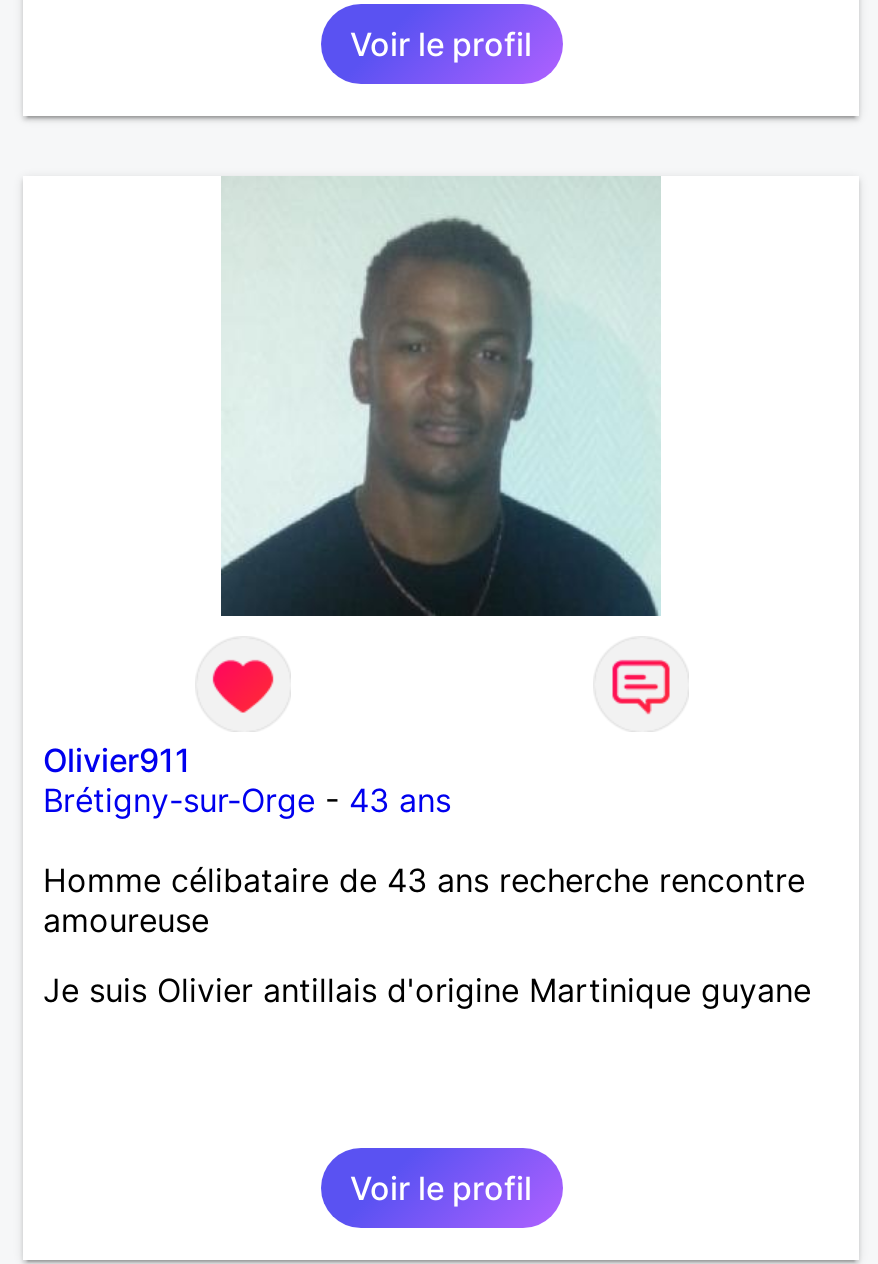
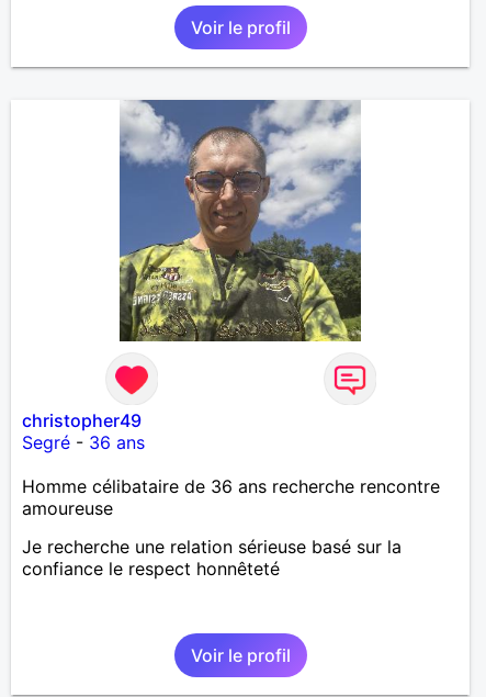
[219,176,661,618] [image] -> [118,99,362,342] [image]
[43,740,451,820] Olivier911 | Brétigny-sur-Orge - 43 ans -> [22,409,145,453] christopher49 | Segré - 36 ans
[43,860,805,900] Homme célibataire de 43 ans recherche rencontre -> [22,475,440,497] Homme célibataire de 36 ans recherche rencontre
[43,970,811,1010] Je suis Olivier antillais d'origine Martinique guyane -> [22,536,402,579] Je recherche une relation sérieuse basé sur la | confiance le respect honnêteté

